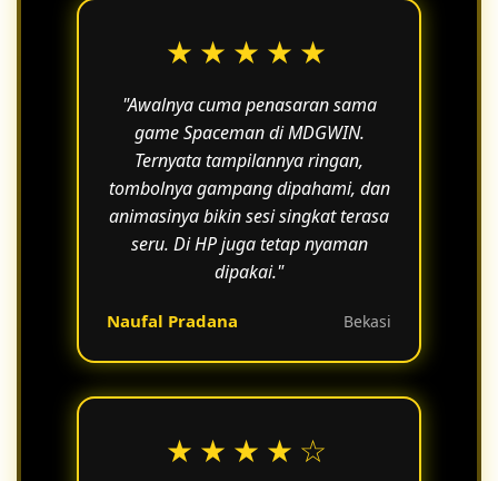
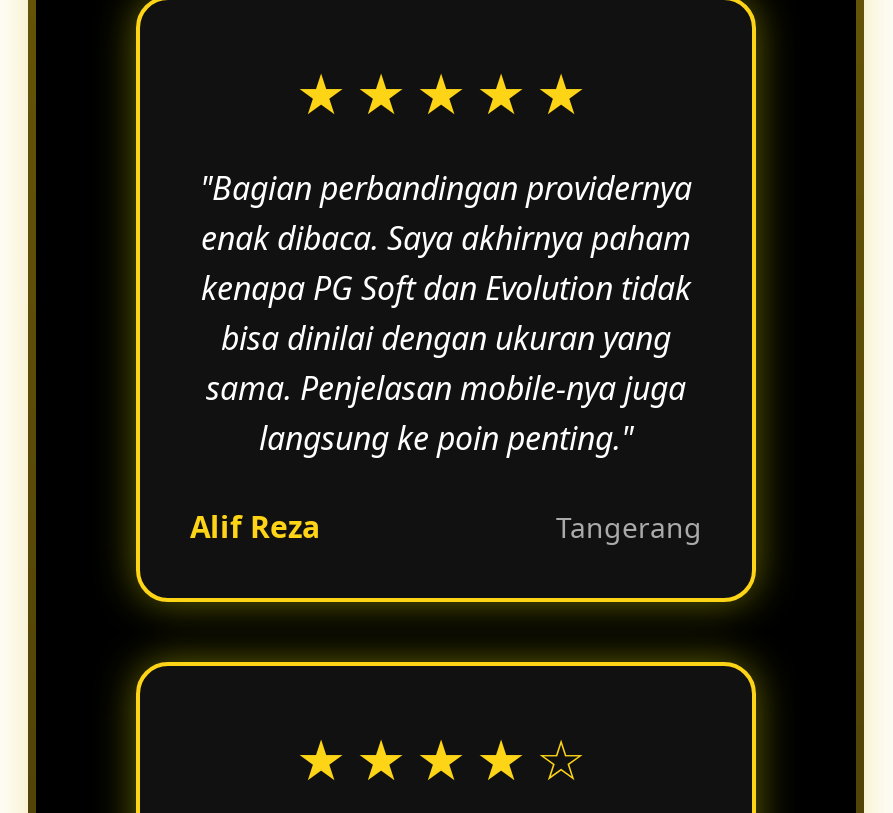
[108,92,390,284] "Awalnya cuma penasaran sama | game Spaceman di MDGWIN. | Ternyata tampilannya ringan, | tombolnya gampang dipahami, dan | animasinya bikin sesi singkat terasa | seru. Di HP juga tetap nyaman | dipakai." -> [200,166,692,460] "Bagian perbandingan providernya | enak dibaca. Saya akhirnya paham | kenapa PG Soft dan Evolution tidak | bisa dinilai dengan ukuran yang | sama. Penjelasan mobile-nya juga | langsung ke poin penting."
[107,310,391,332] Naufal Pradana | Bekasi -> [190,506,702,546] Alif Reza | Tangerang

